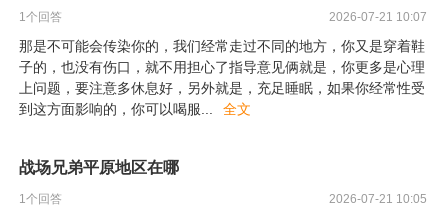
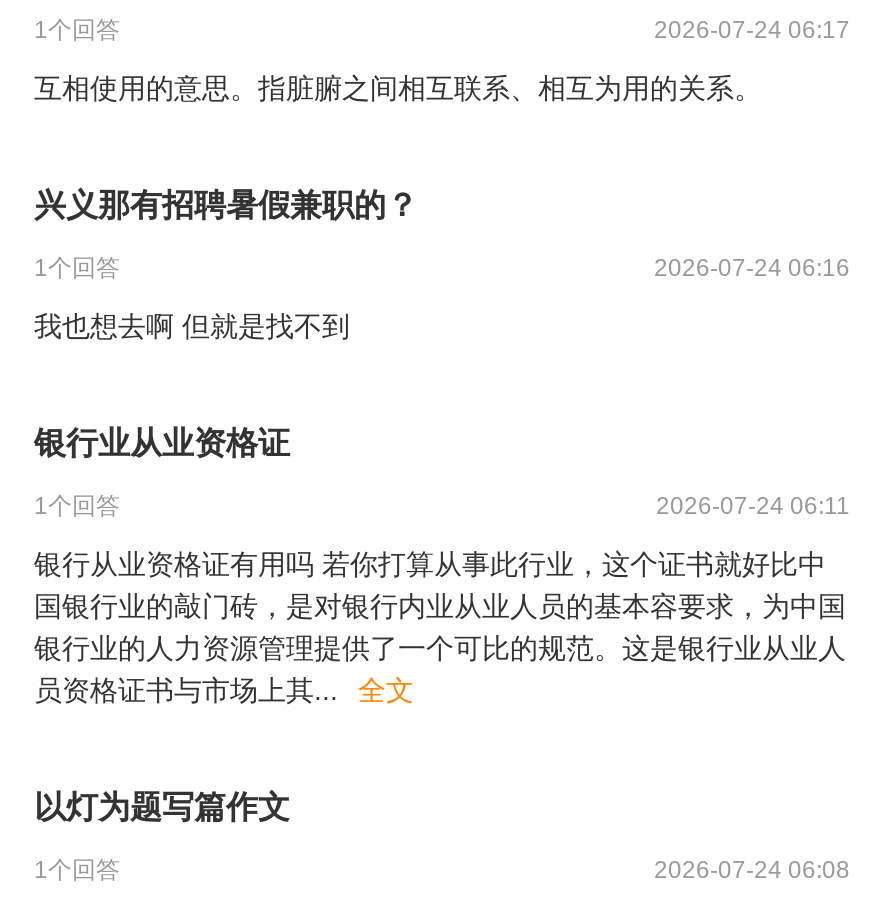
[19,10,427,117] 2026-07-21 10:07 | 那是不可能会传染你的，我们经常走过不同的地方，你又是穿着鞋 | 子的，也没有伤口，就不用担心了指导意见俩就是，你更多是心理 | 上问题，要注意多休息好，另外就是，充足睡眠，如果你经常性受 | 到这方面影响的，你可以喝服... -> [34,16,850,706] 2026-07-24 06:17 | 互相使用的意思。指脏腑之间相互联系、相互为用的关系。 | 兴义那有招聘暑假兼职的？ | 1个回答 | 2026-07-24 06:16 | 我也想去啊 但就是找不到 | 银行业从业资格证 | 1个回答 | 2026-07-24 06:11 | 银行从业资格证有用吗 若你打算从事此行业，这个证书就好比中 | 国银行业的敲门砖，是对银行内业从业人员的基本容要求，为中国 | 银行业的人力资源管理提供了一个可比的规范。这是银行业从业人 | 员资格证书与市场上其...
[19,159,179,176] 战场兄弟平原地区在哪 -> [34,790,290,824] 以灯为题写篇作文
[329,192,427,206] 2026-07-21 10:05 -> [654,856,850,884] 2026-07-24 06:08

